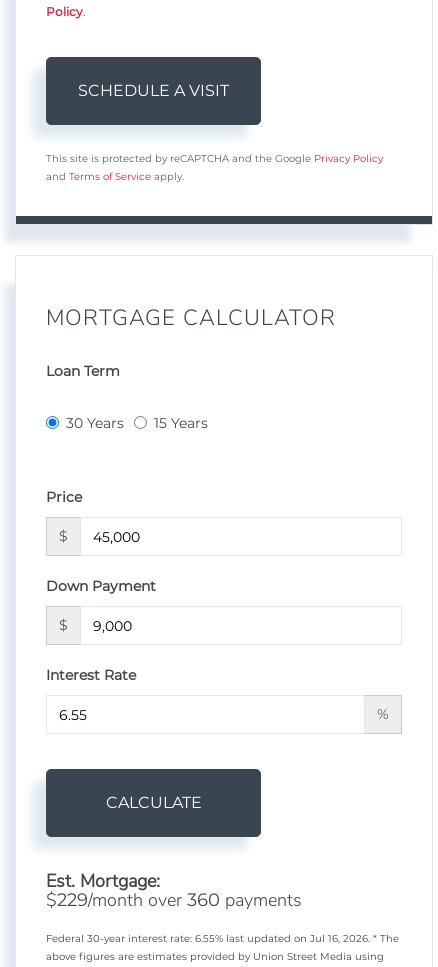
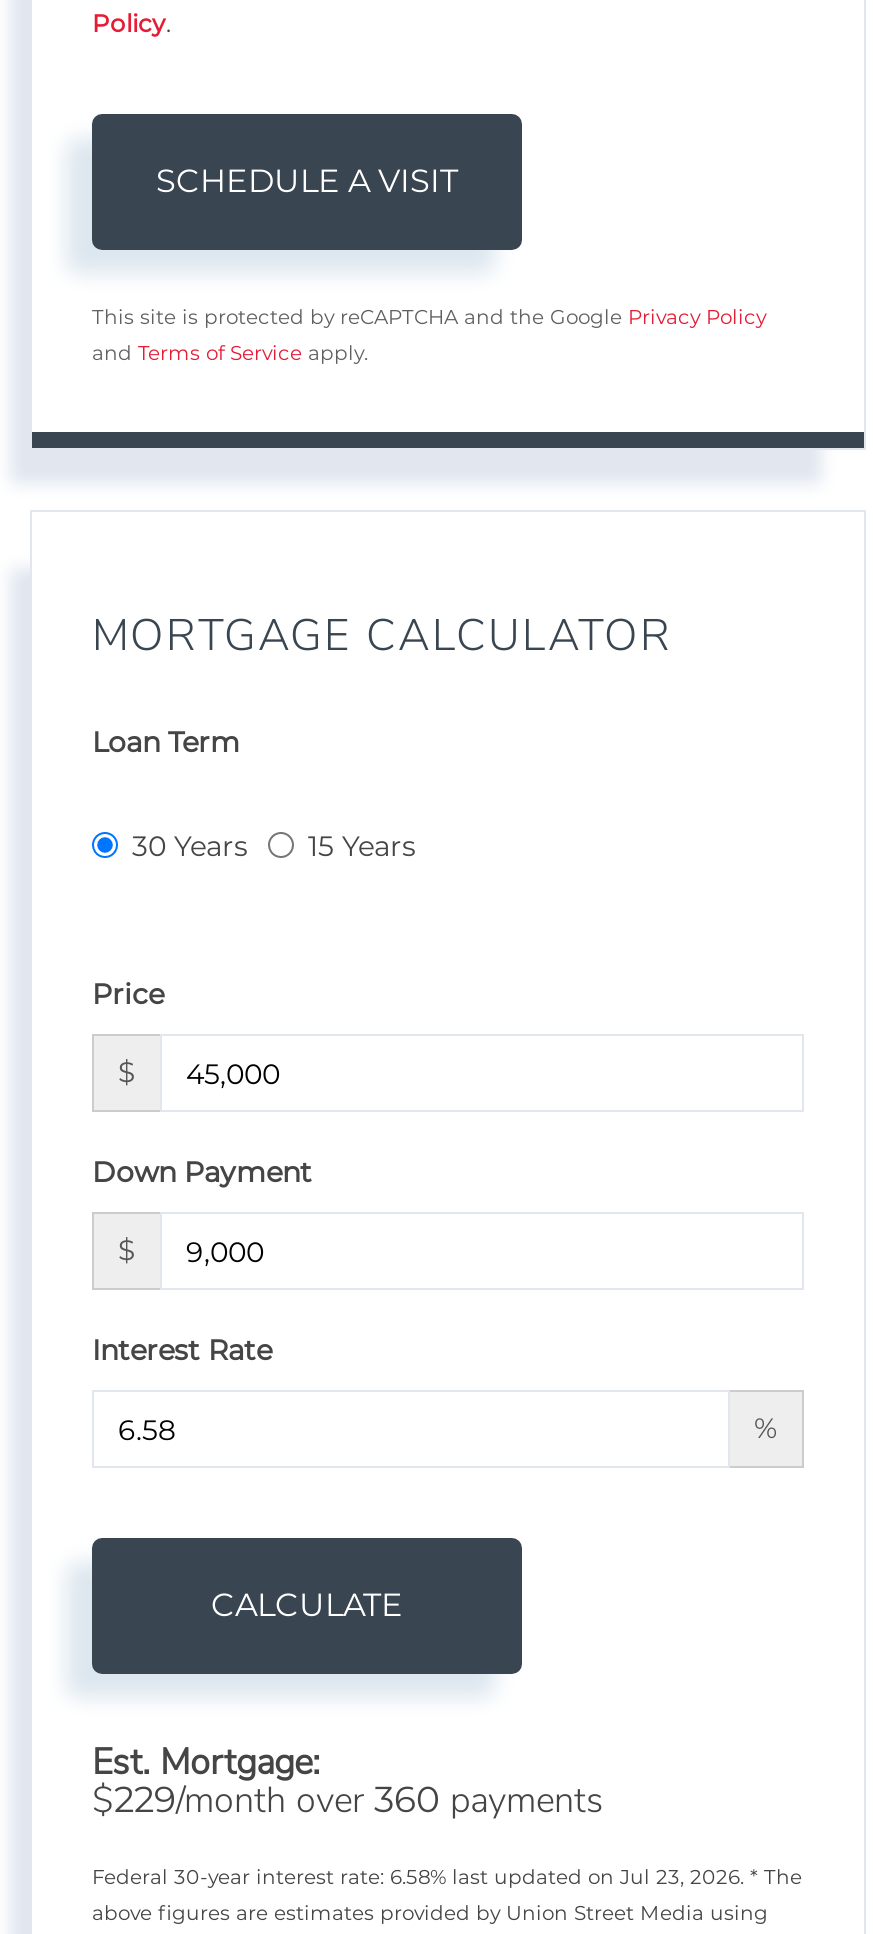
[46,932,399,945] Federal 30-year interest rate: 6.55% last updated on Jul 16, 2026. * The -> [92,1864,802,1890] Federal 30-year interest rate: 6.58% last updated on Jul 23, 2026. * The

